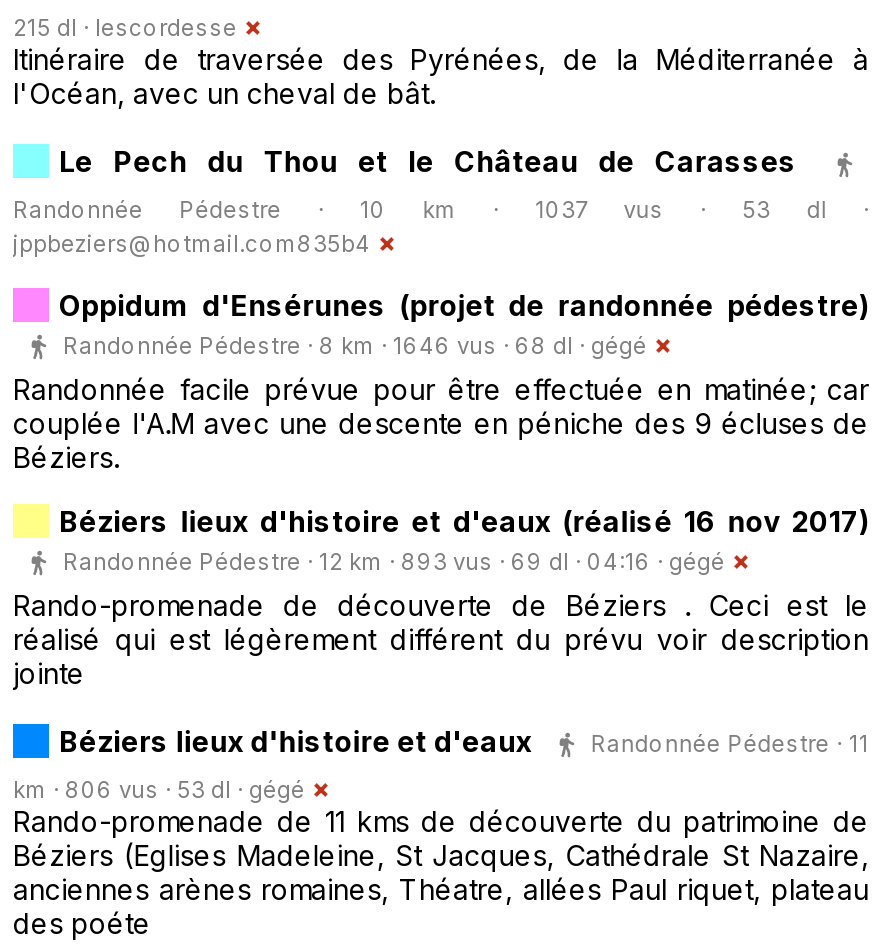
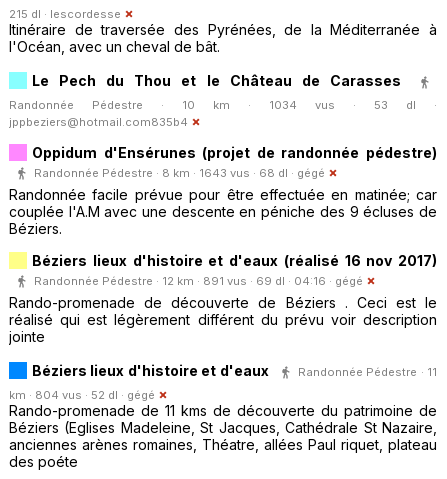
[13,196,869,224] Randonnée Pédestre · 10 km · 1037 vus · 53 dl · -> [9,98,437,112] Randonnée Pédestre · 10 km · 1034 vus · 53 dl ·
[63,331,647,359] Randonnée Pédestre · 8 km · 1646 vus · 68 dl · gégé -> [34,165,325,179] Randonnée Pédestre · 8 km · 1643 vus · 68 dl · gégé
[63,547,725,575] Randonnée Pédestre · 12 km · 893 vus · 69 dl · 04:16 · gégé -> [34,273,363,287] Randonnée Pédestre · 12 km · 891 vus · 69 dl · 04:16 · gégé
[13,776,305,804] km · 806 vus · 53 dl · gégé -> [9,388,155,402] km · 804 vus · 52 dl · gégé

